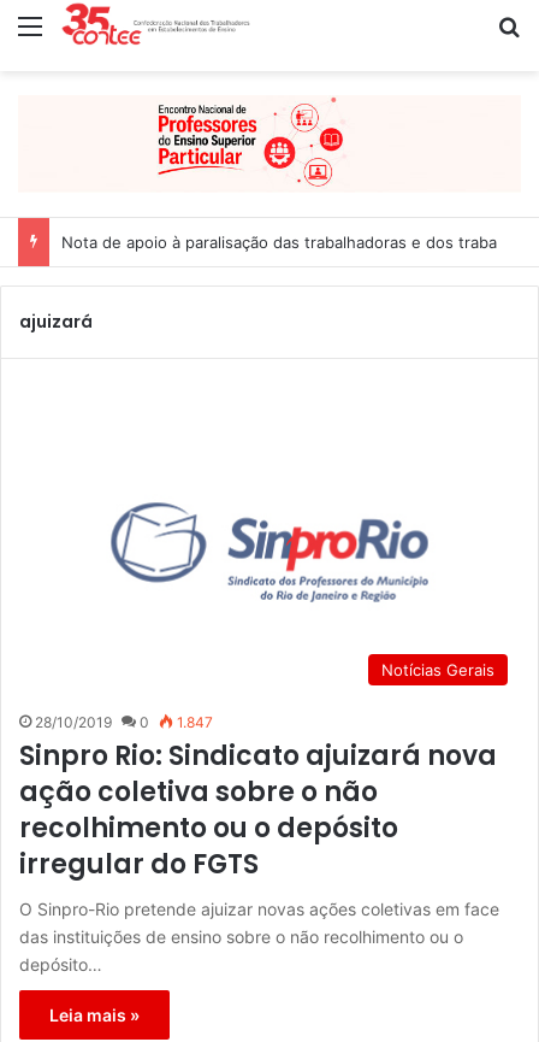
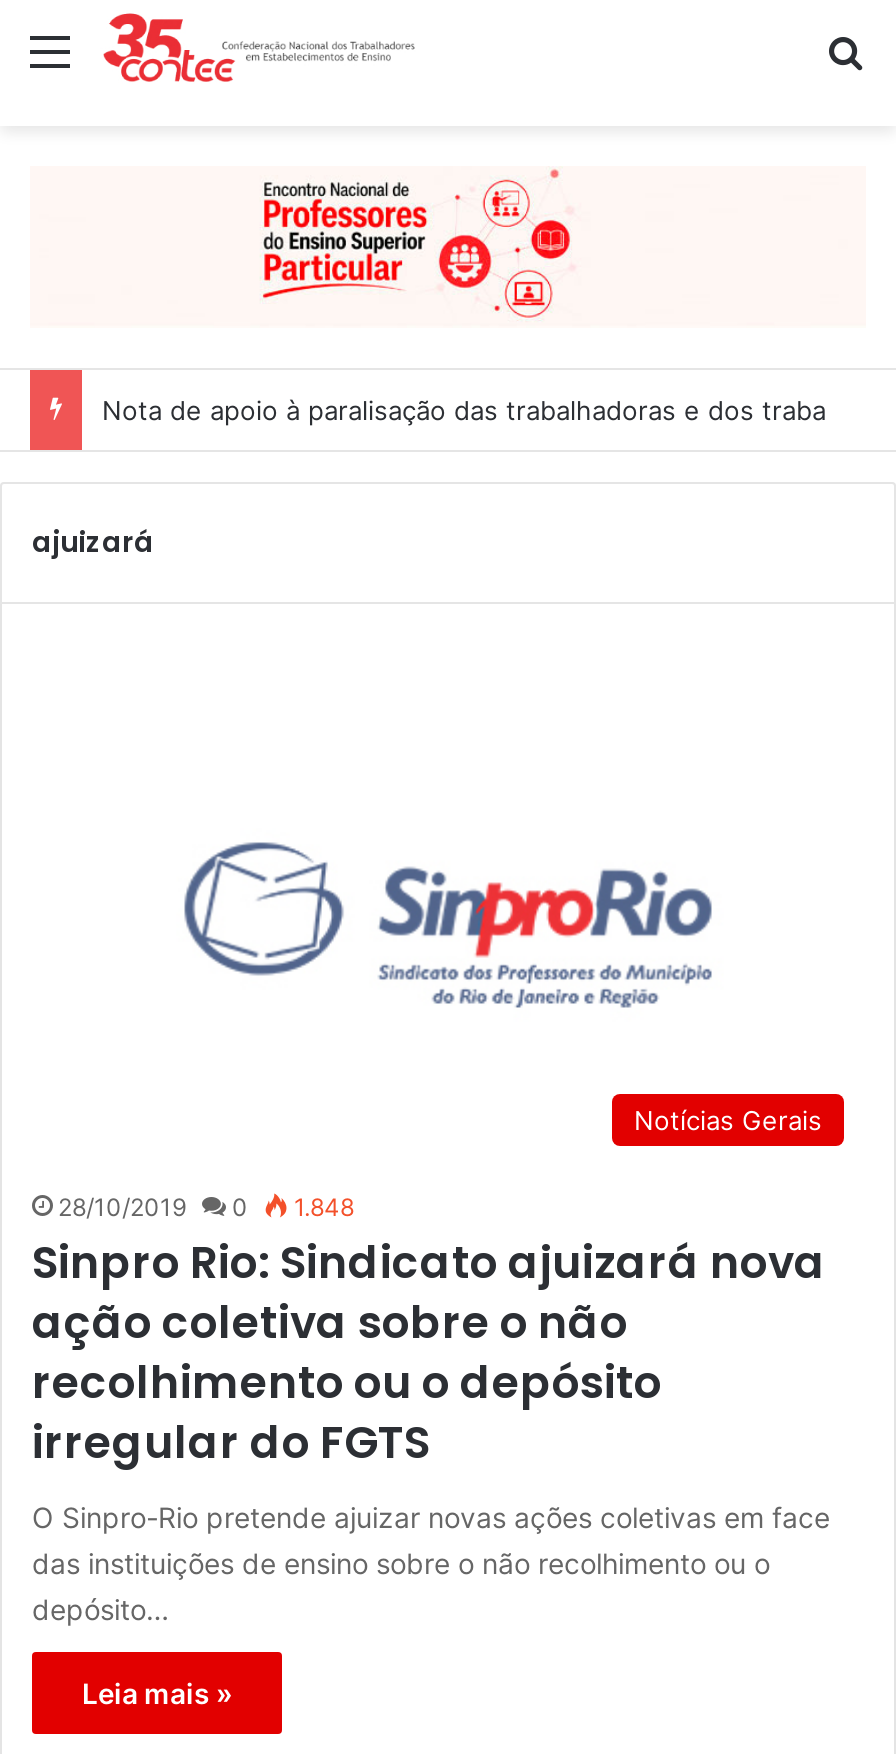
[35,713,213,731] 28/10/2019 0 1.847 -> [58,1192,354,1222] 28/10/2019 0 1.848

